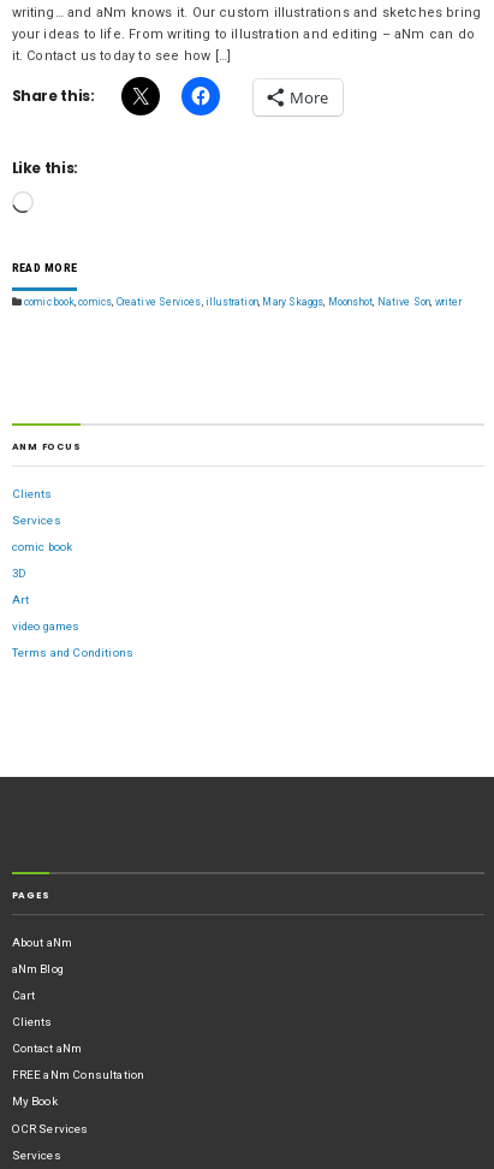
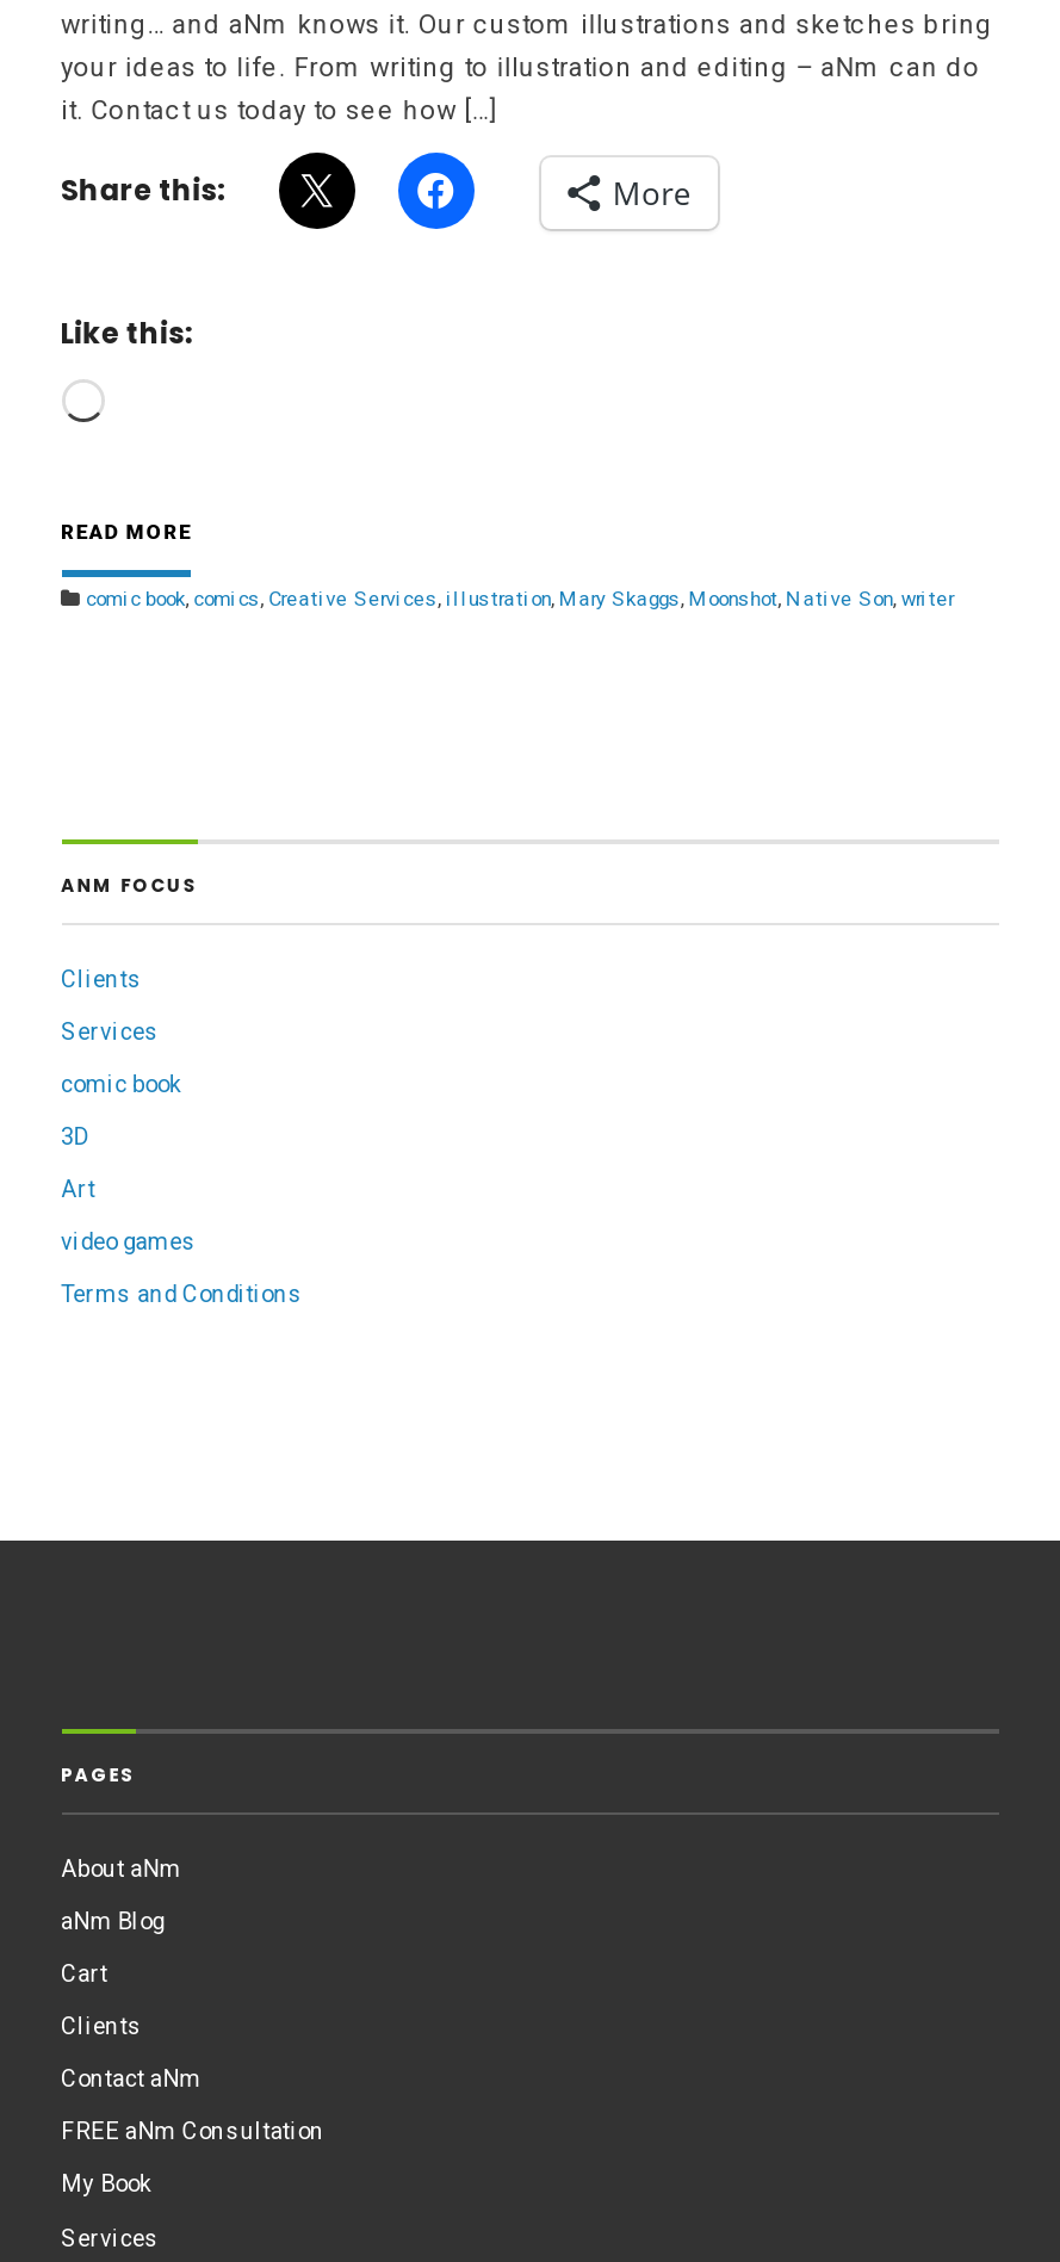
[11,1121,88,1135] OCR Services -> none

